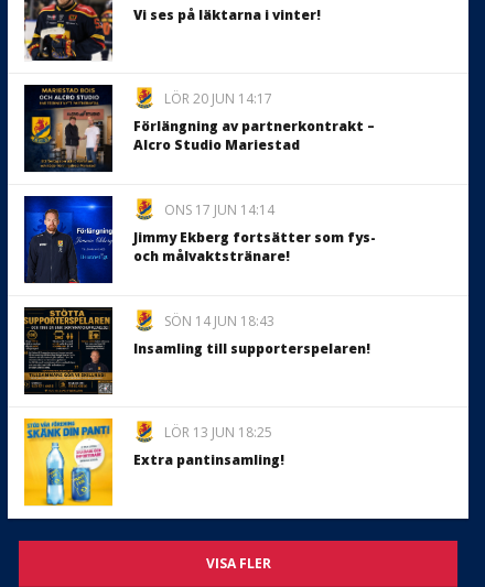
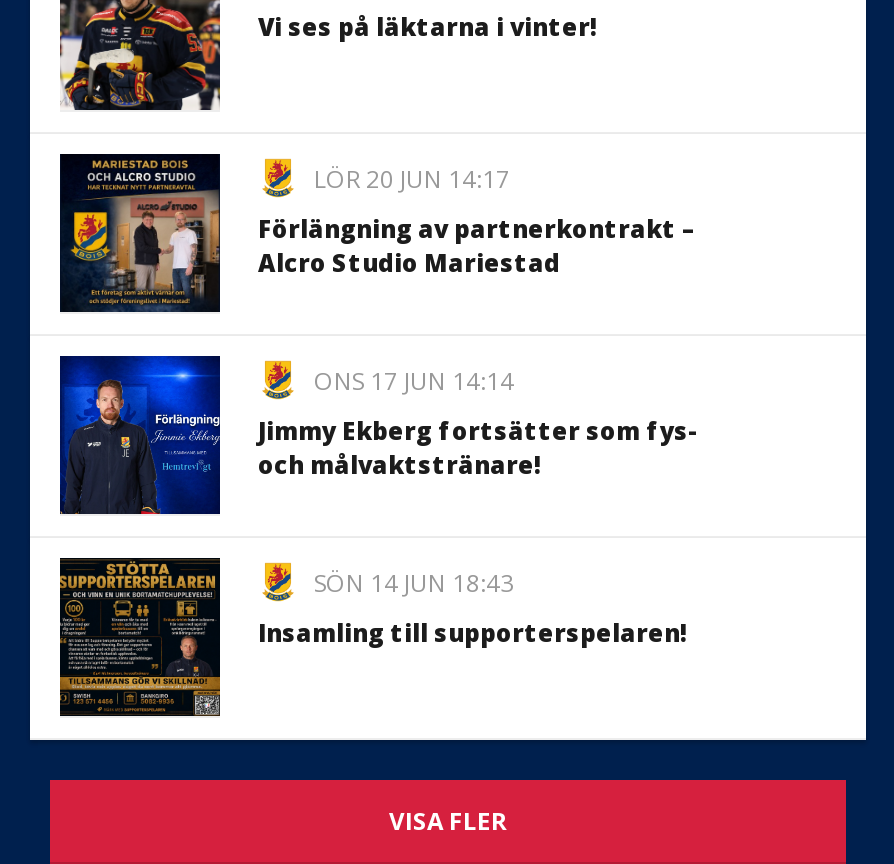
[23,417,284,507] [image] | LÖR 13 JUN 18:25 | Extra pantinsamling! -> none

